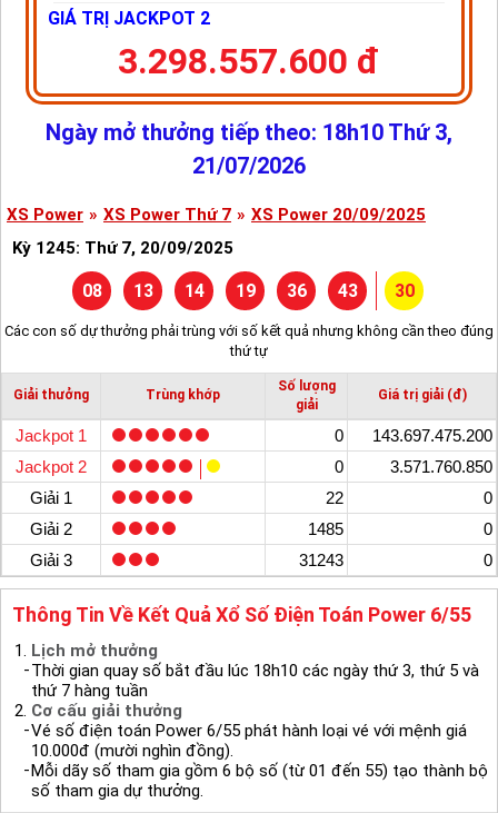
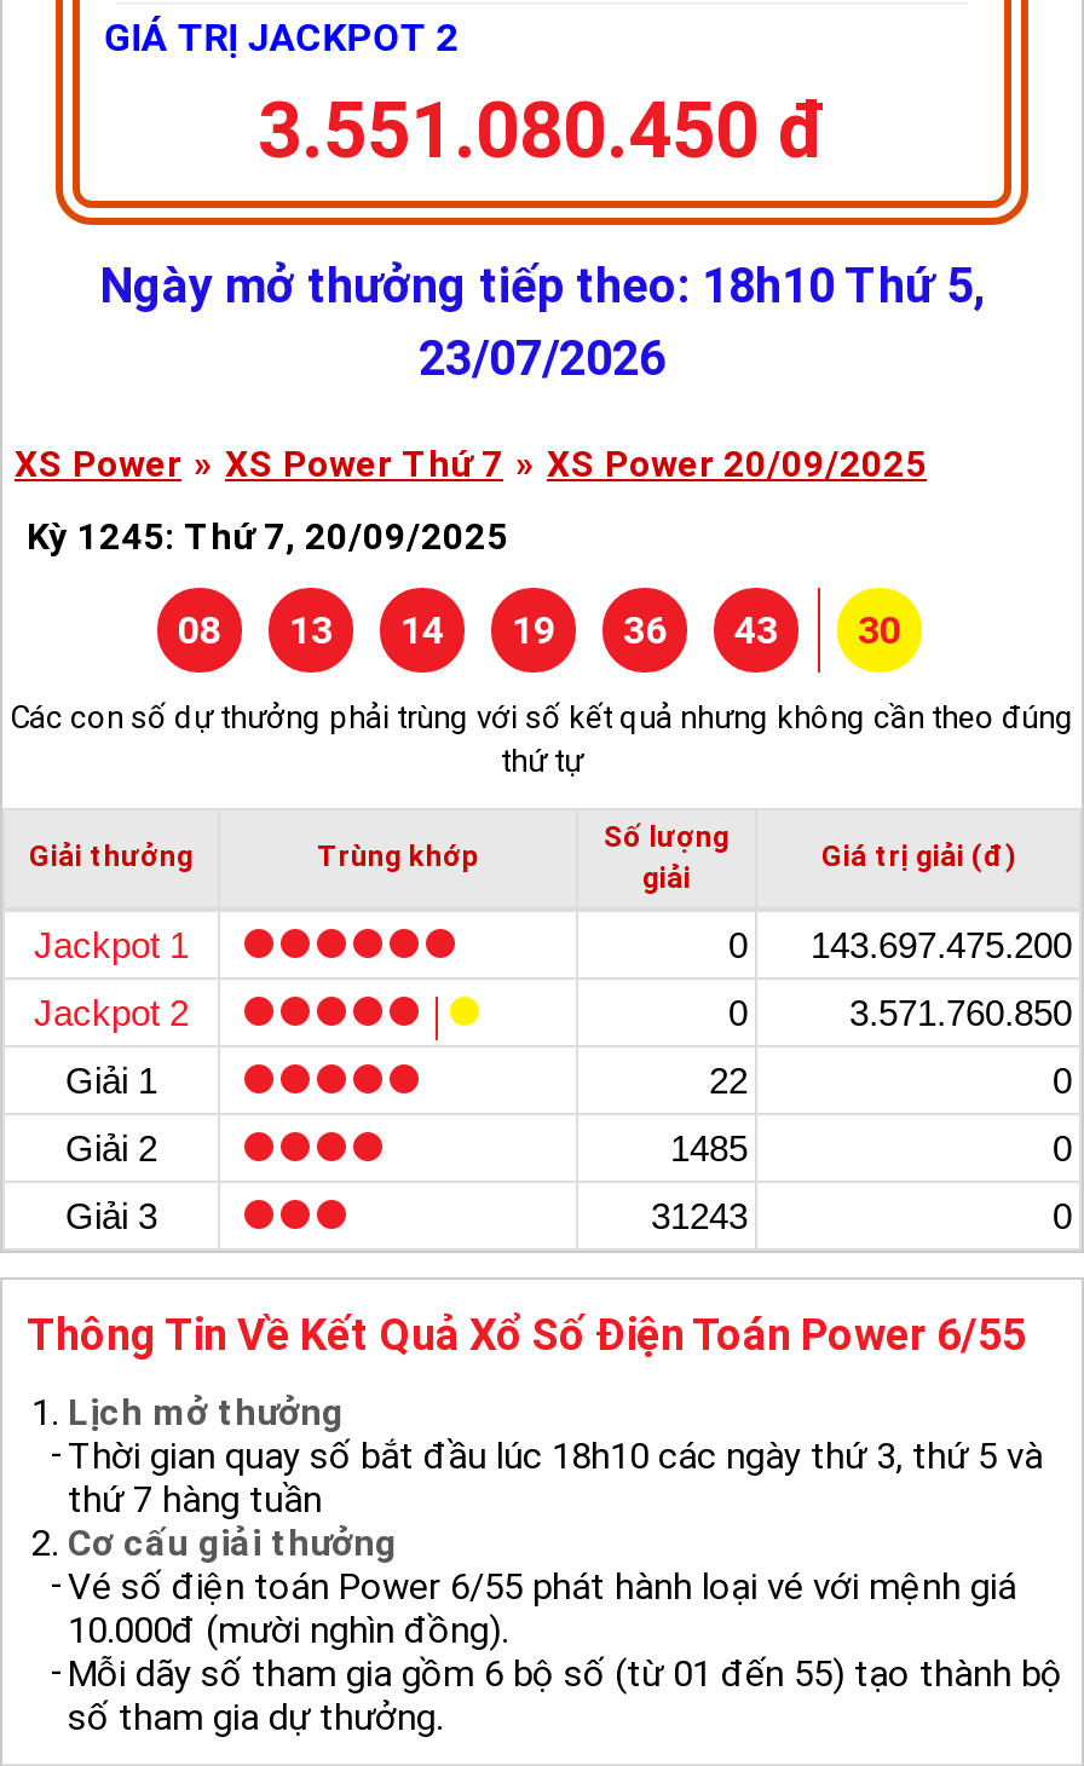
[118,40,380,82] 3.298.557.600 đ -> [258,85,826,177] 3.551.080.450 đ
[46,119,452,146] Ngày mở thưởng tiếp theo: 18h10 Thứ 3, -> [99,256,985,314] Ngày mở thưởng tiếp theo: 18h10 Thứ 5,
[192,152,306,179] 21/07/2026 -> [419,329,665,387] 23/07/2026

